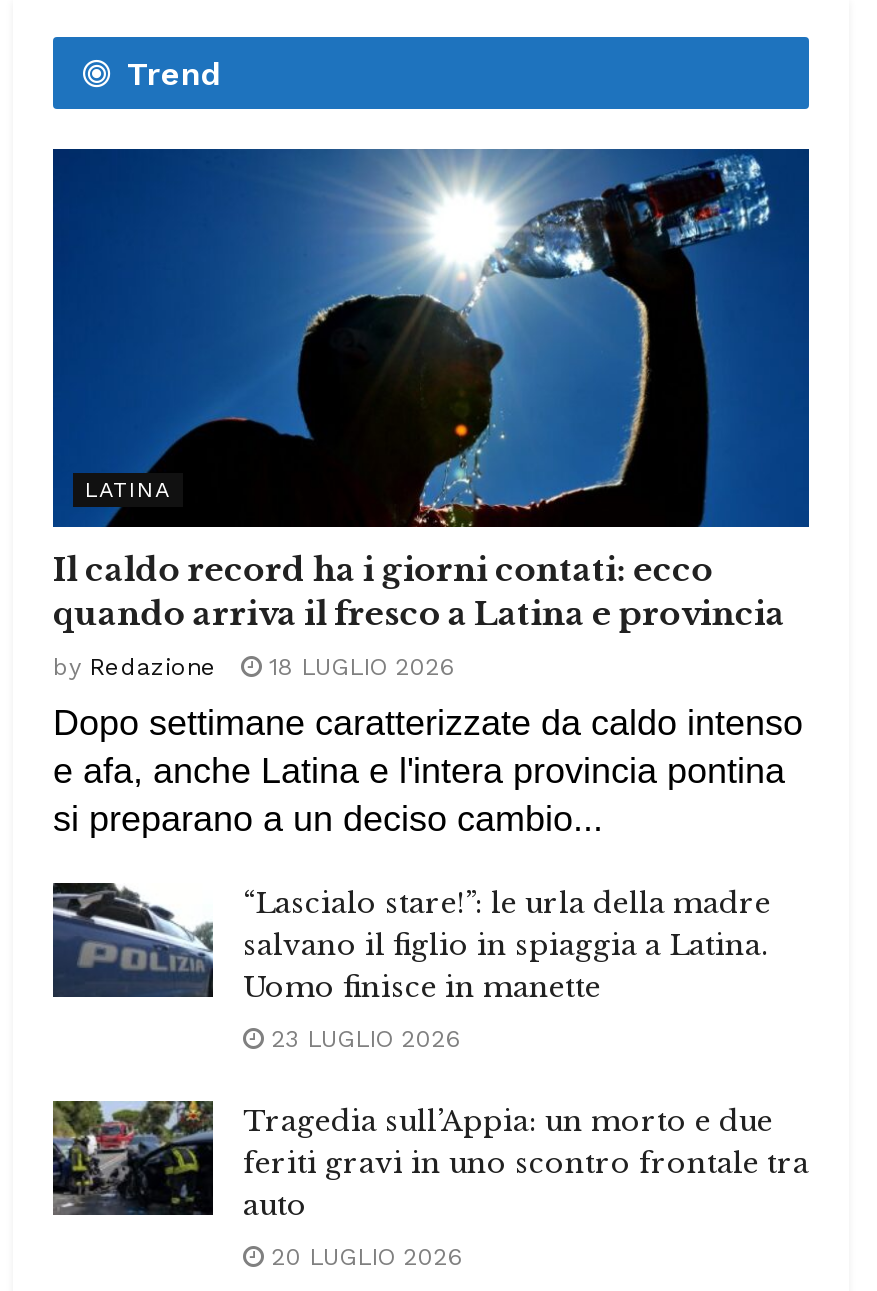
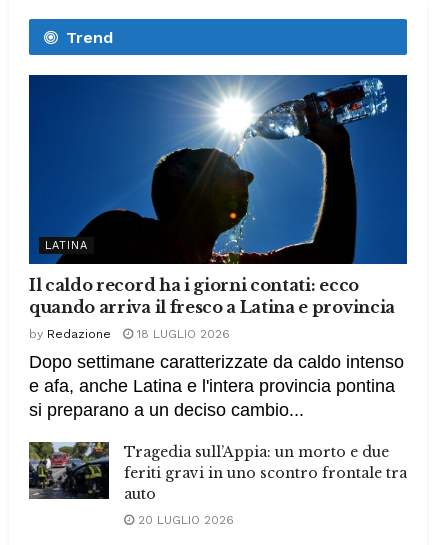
[53,881,771,1052] [image] | “Lascialo stare!”: le urla della madre | salvano il figlio in spiaggia a Latina. | Uomo finisce in manette | 23 LUGLIO 2026 -> none

